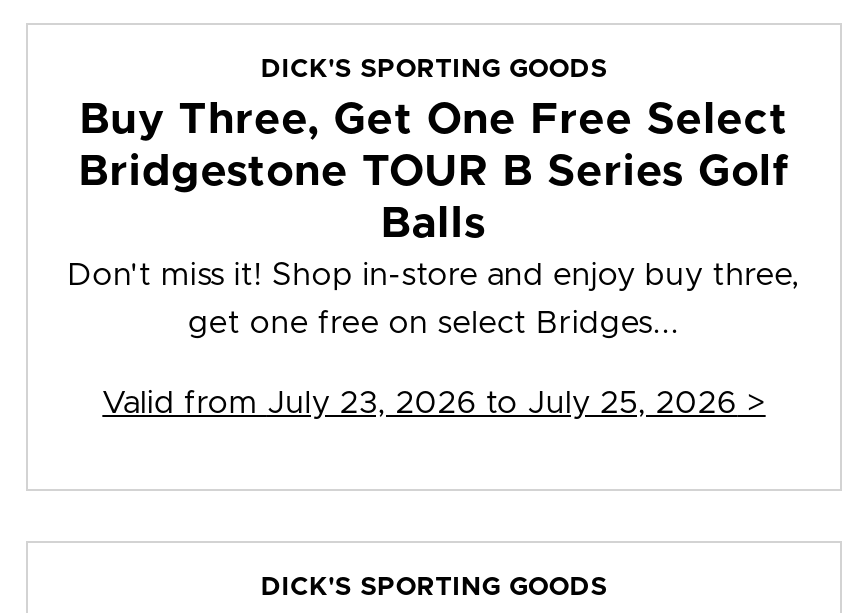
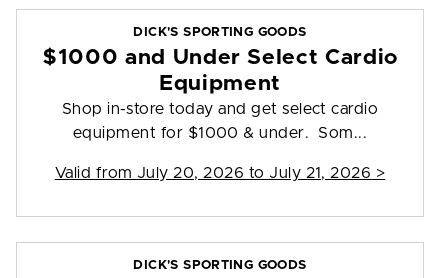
[67,99,801,291] Buy Three, Get One Free Select | Bridgestone TOUR B Series Golf | Balls | Don't miss it! Shop in-store and enjoy buy three, -> [42,47,398,117] $1000 and Under Select Cardio | Equipment | Shop in-store today and get select cardio
[188,307,680,339] get one free on select Bridges... -> [73,125,367,141] equipment for $1000 & under. Som...
[102,387,766,419] Valid from July 23, 2026 to July 25, 2026 > -> [55,165,385,181] Valid from July 20, 2026 to July 21, 2026 >

